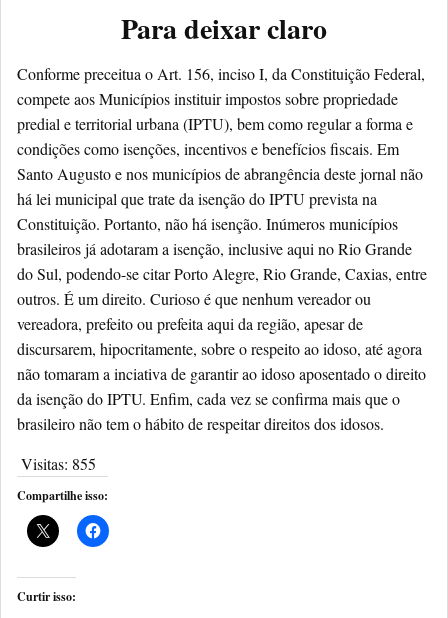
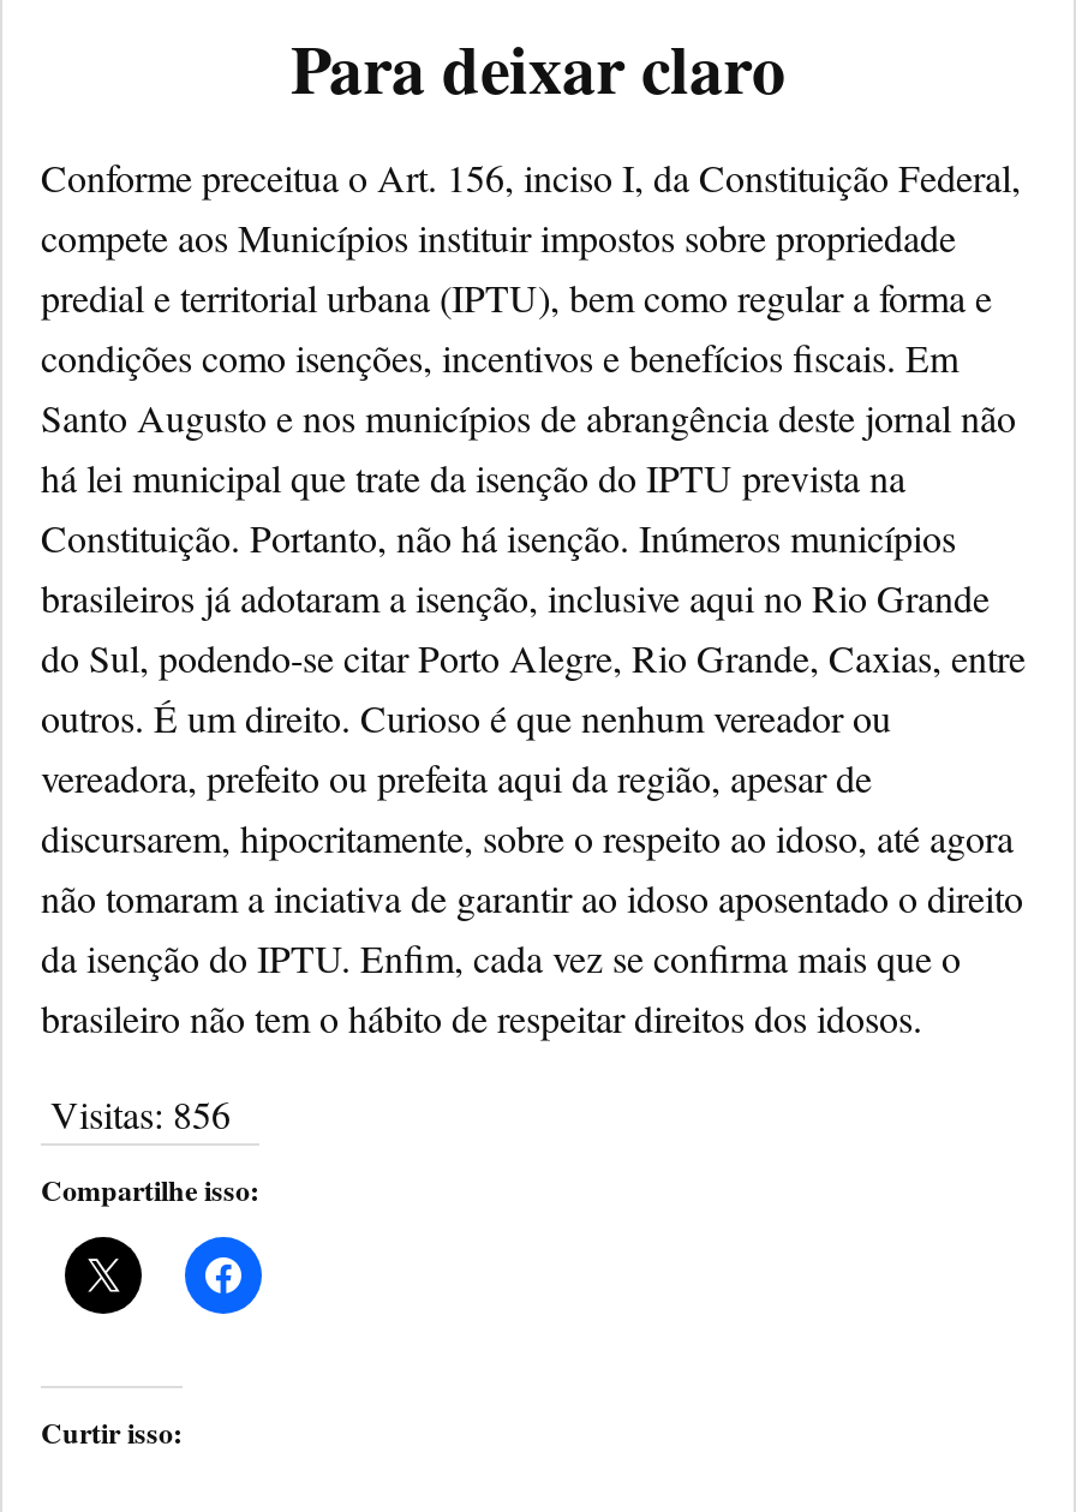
[21,453,96,474] Visitas: 855 -> [50,1087,231,1138] Visitas: 856

